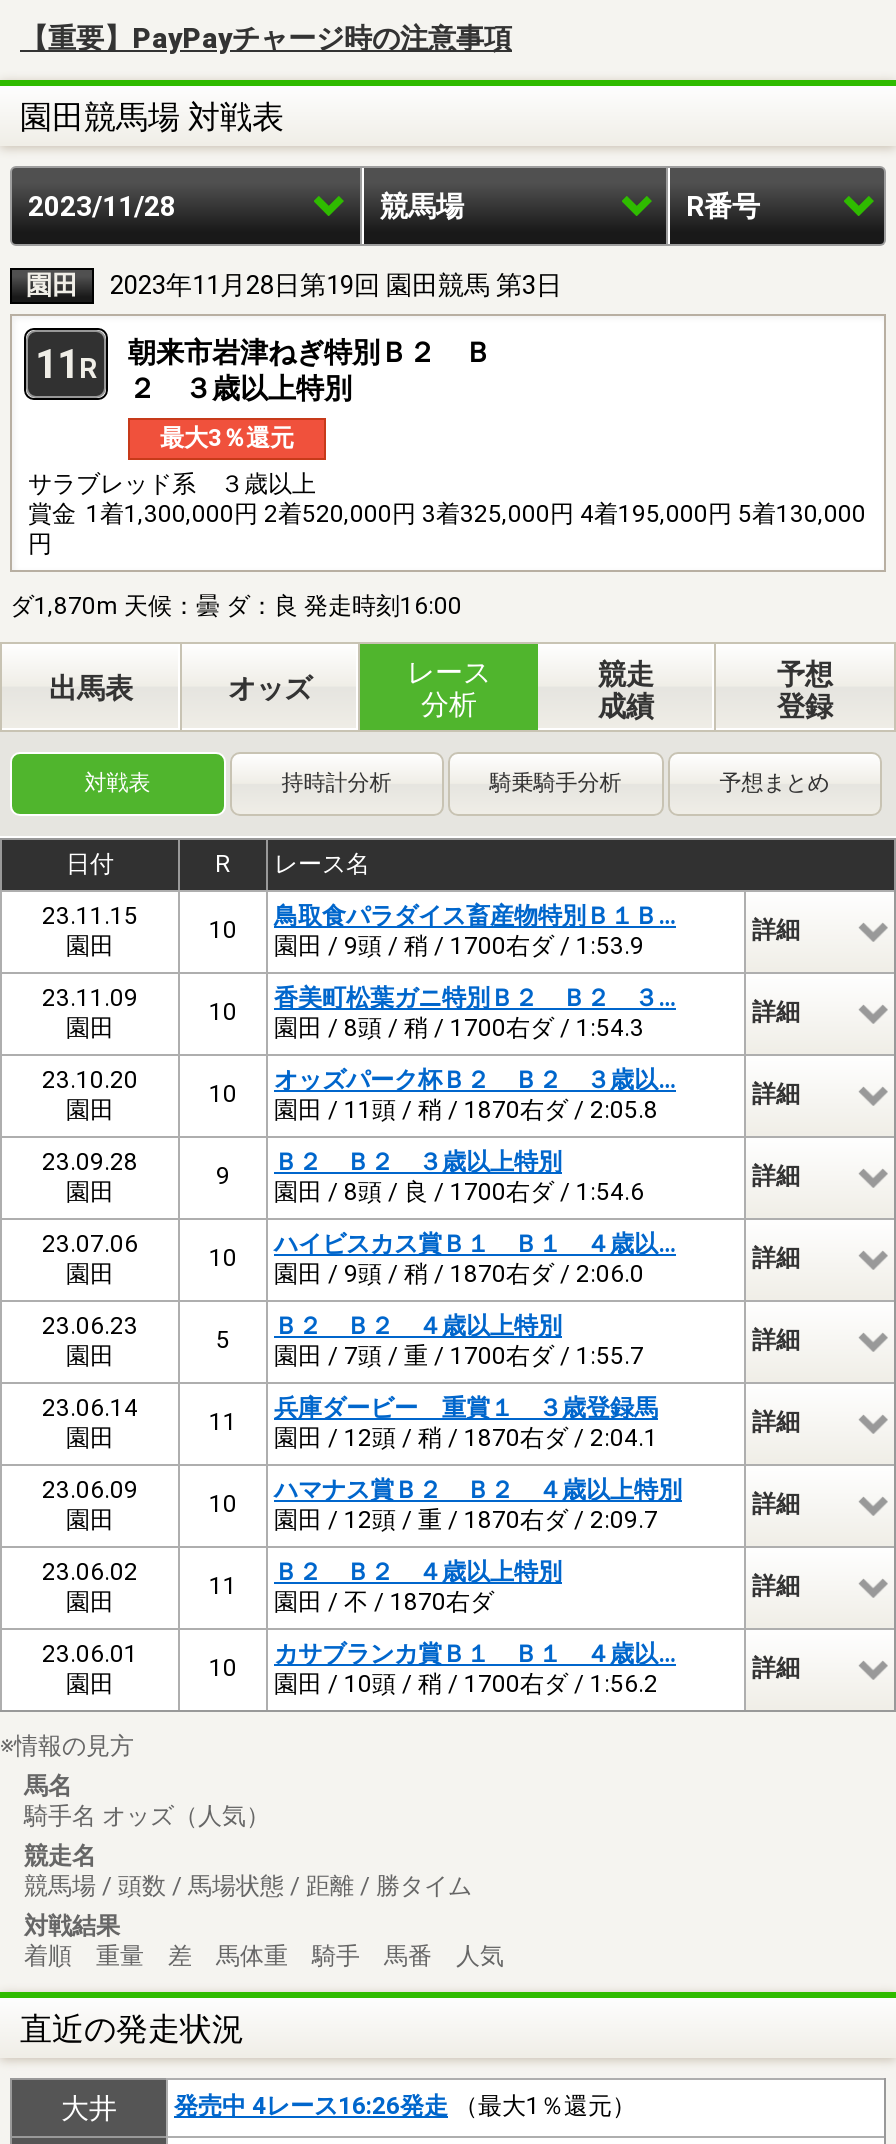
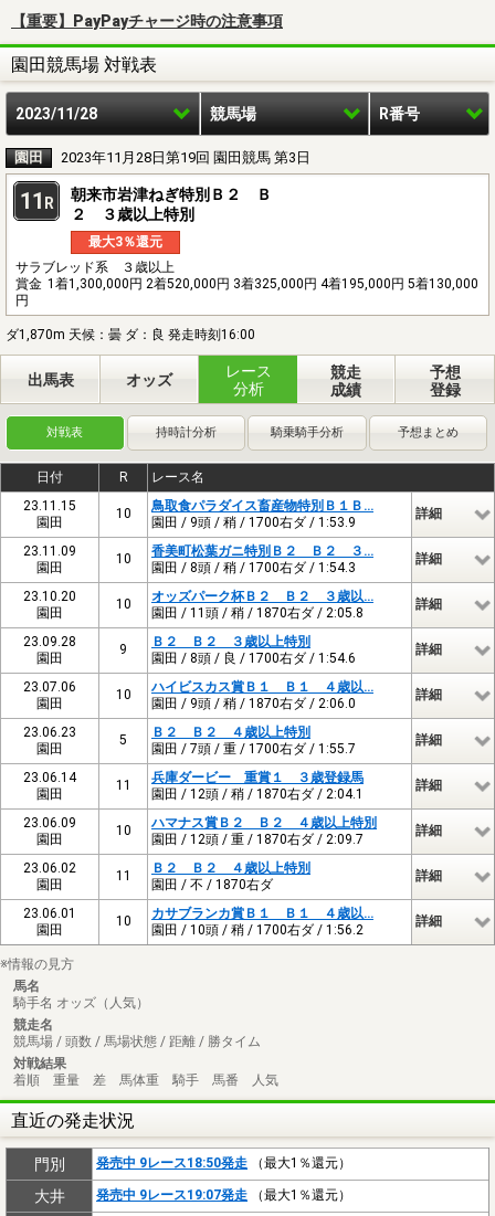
none -> [34,1155,351,1173] 門別 | 発売中 9レース18:50発走（最大1％還元）
[174,2092,636,2120] 発売中 4レース16:26発走（最大1％還元） -> [96,1187,351,1203] 発売中 9レース19:07発走（最大1％還元）

